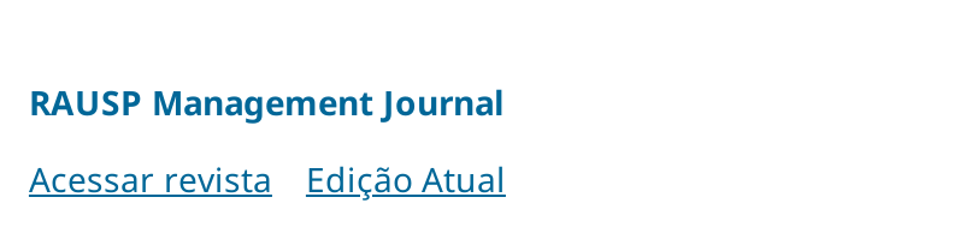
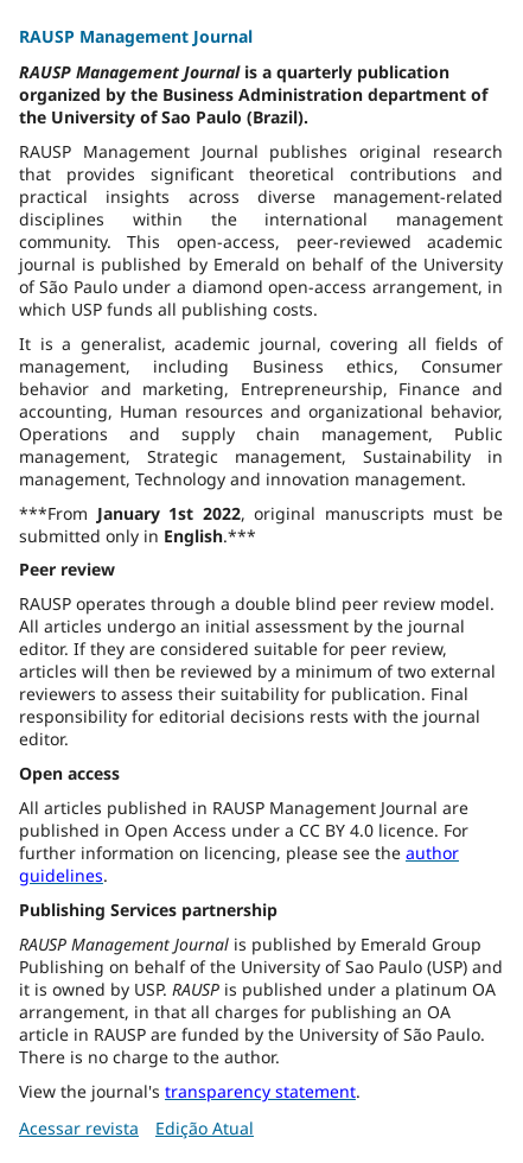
none -> [19,60,503,1103] RAUSP Management Journal is a quarterly publication | organized by the Business Administration department of | the University of Sao Paulo (Brazil). | RAUSP Management Journal publishes original research | that provides significant theoretical contributions and | practical insights across diverse management-related | disciplines within the international management | community. This open-access, peer-reviewed academic | journal is published by Emerald on behalf of the University | of São Paulo under a diamond open-access arrangement, in | which USP funds all publishing costs. | It is a generalist, academic journal, covering all fields of | management, including Business ethics, Consumer | behavior and marketing, Entrepreneurship, Finance and | accounting, Human resources and organizational behavior, | Operations and supply chain management, Public | management, Strategic management, Sustainability in | management, Technology and innovation management. | ***From January 1st 2022, original manuscripts must be | submitted only in English.*** | Peer review | RAUSP operates through a double blind peer review model. | All articles undergo an initial assessment by the journal | editor. If they are considered suitable for peer review, | articles will then be reviewed by a minimum of two external | reviewers to assess their suitability for publication. Final | responsibility for editorial decisions rests with the journal | editor. | Open access | All articles published in RAUSP Management Journal are | published in Open Access under a CC BY 4.0 licence. For | further information on licencing, please see the author | guidelines. | Publishing Services partnership | RAUSP Management Journal is published by Emerald Group | Publishing on behalf of the University of Sao Paulo (USP) and | it is owned by USP. RAUSP is published under a platinum OA | arrangement, in that all charges for publishing an OA | article in RAUSP are funded by the University of São Paulo. | There is no charge to the author. | View the journal's transparency statement.

